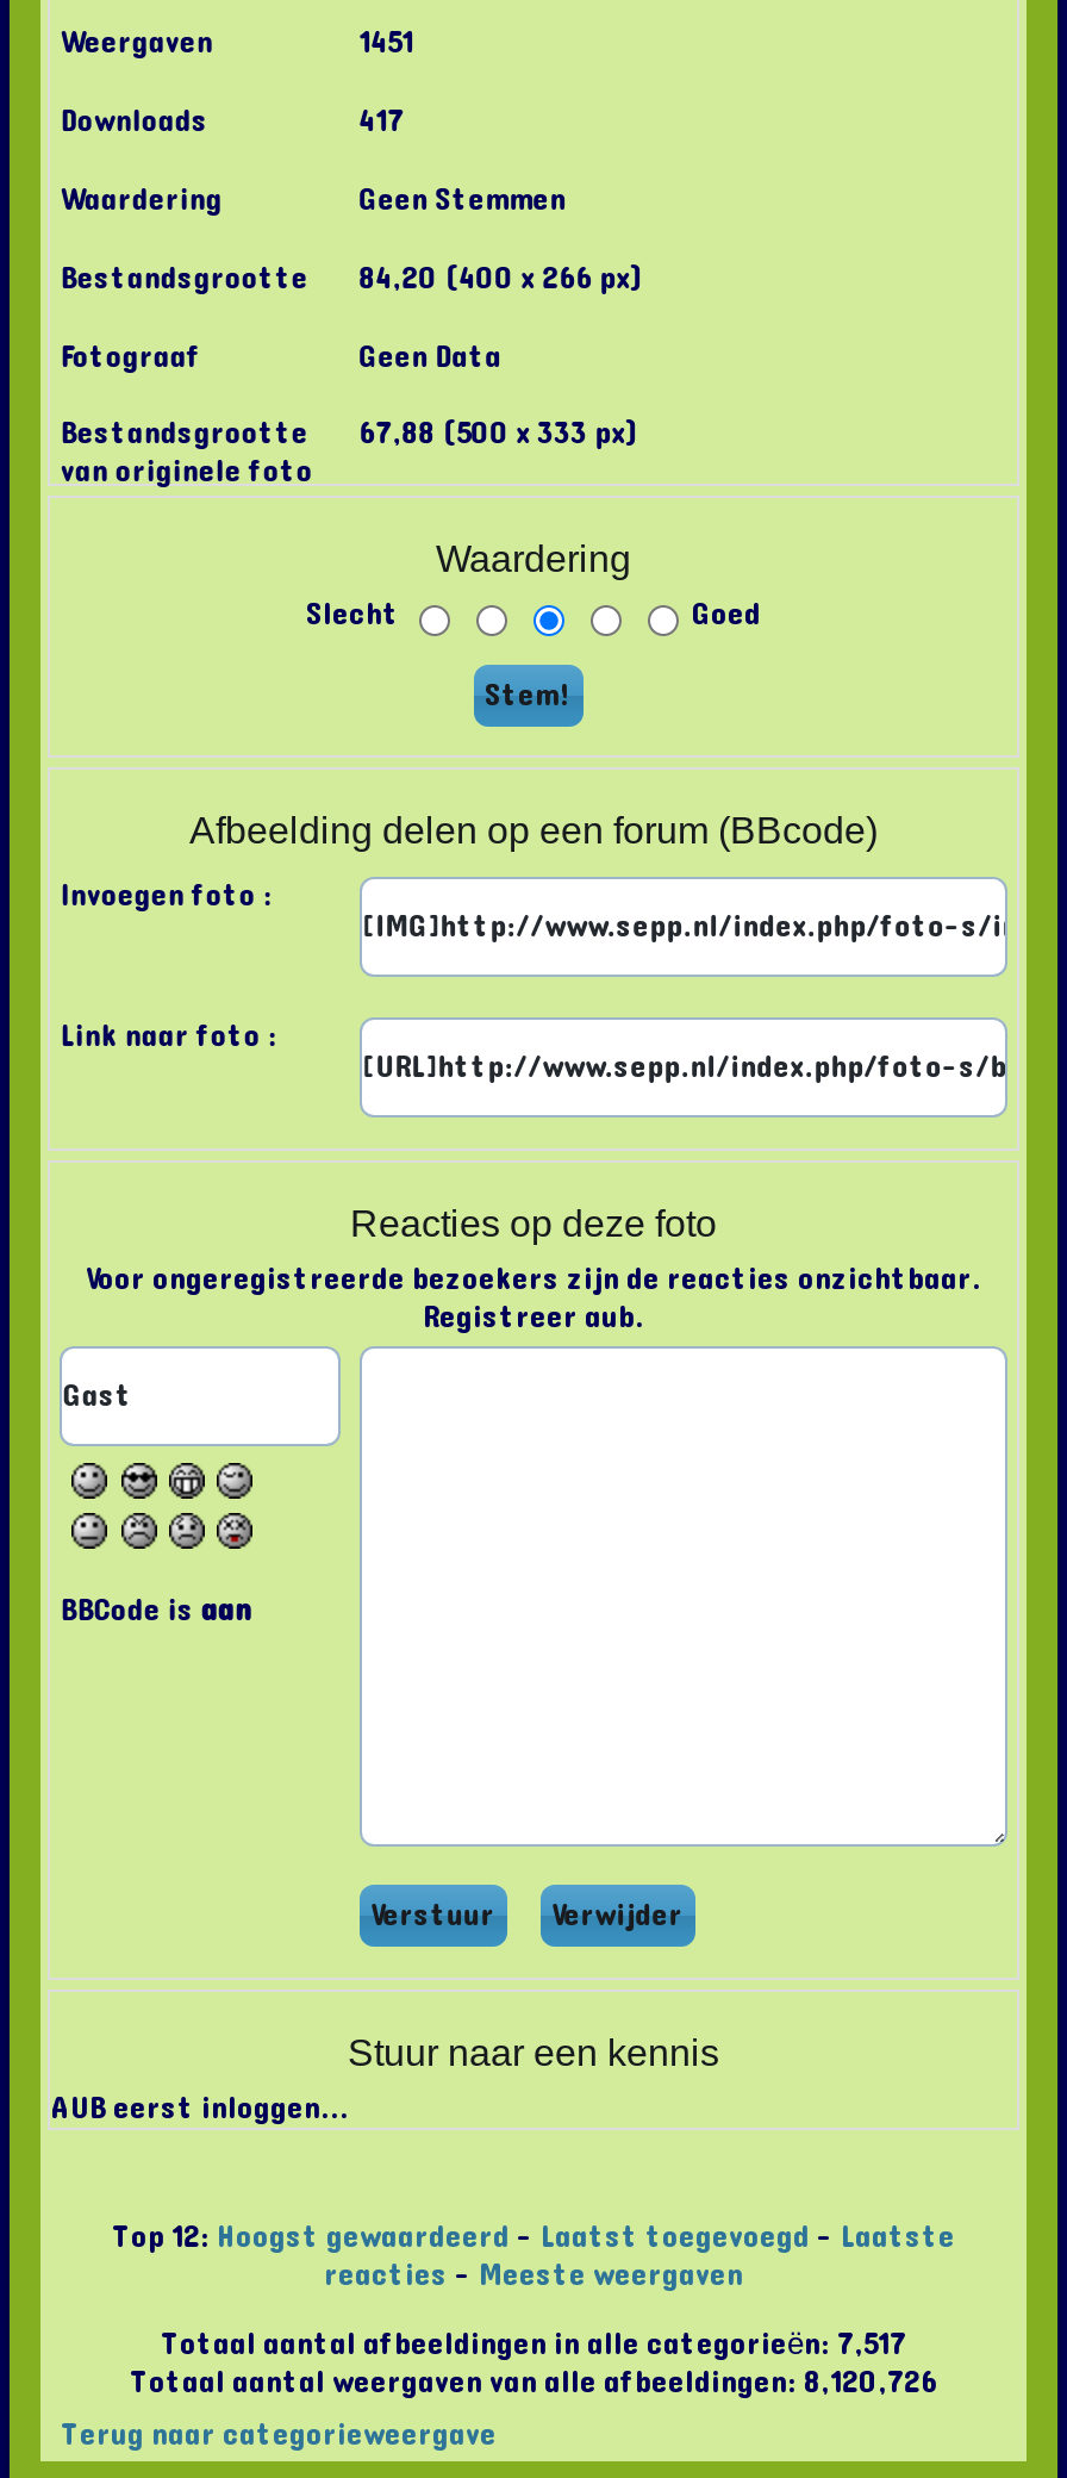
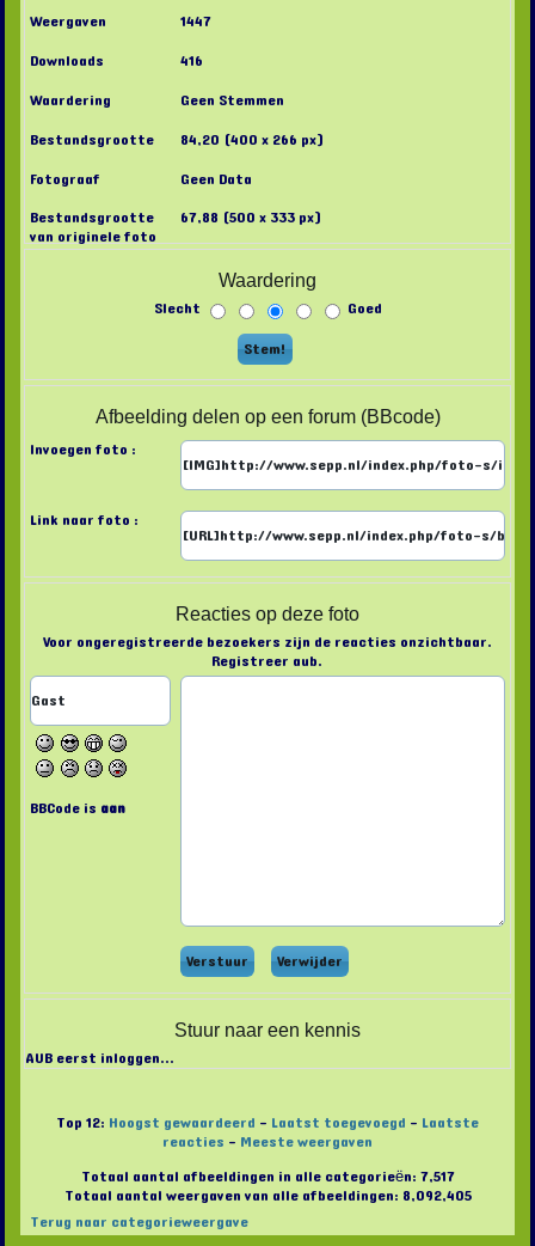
[359,15,413,72] 1451 -> [180,7,211,36] 1447
[359,93,404,150] 417 -> [180,47,203,75] 416
[130,2353,937,2411] Totaal aantal weergaven van alle afbeeldingen: 8,120,726 -> [64,1181,471,1210] Totaal aantal weergaven van alle afbeeldingen: 8,092,405

